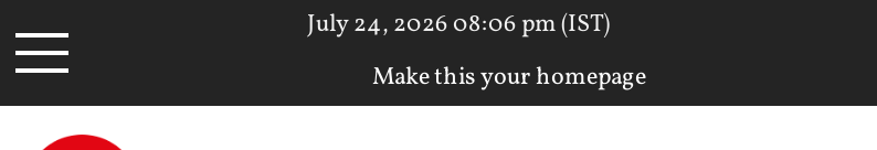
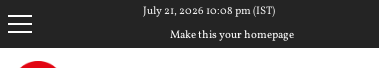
[307,9,610,42] July 24, 2026 08:06 pm (IST) -> [142,4,274,19] July 21, 2026 10:08 pm (IST)

